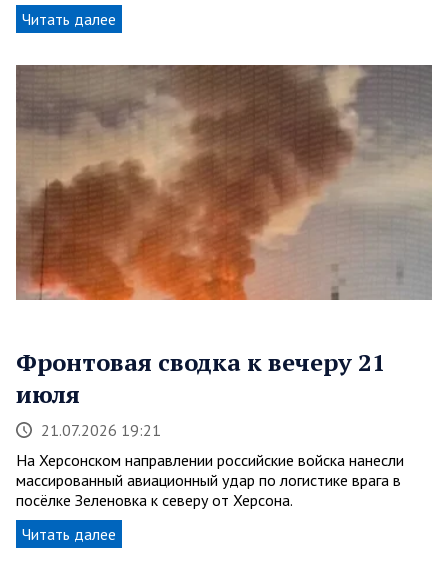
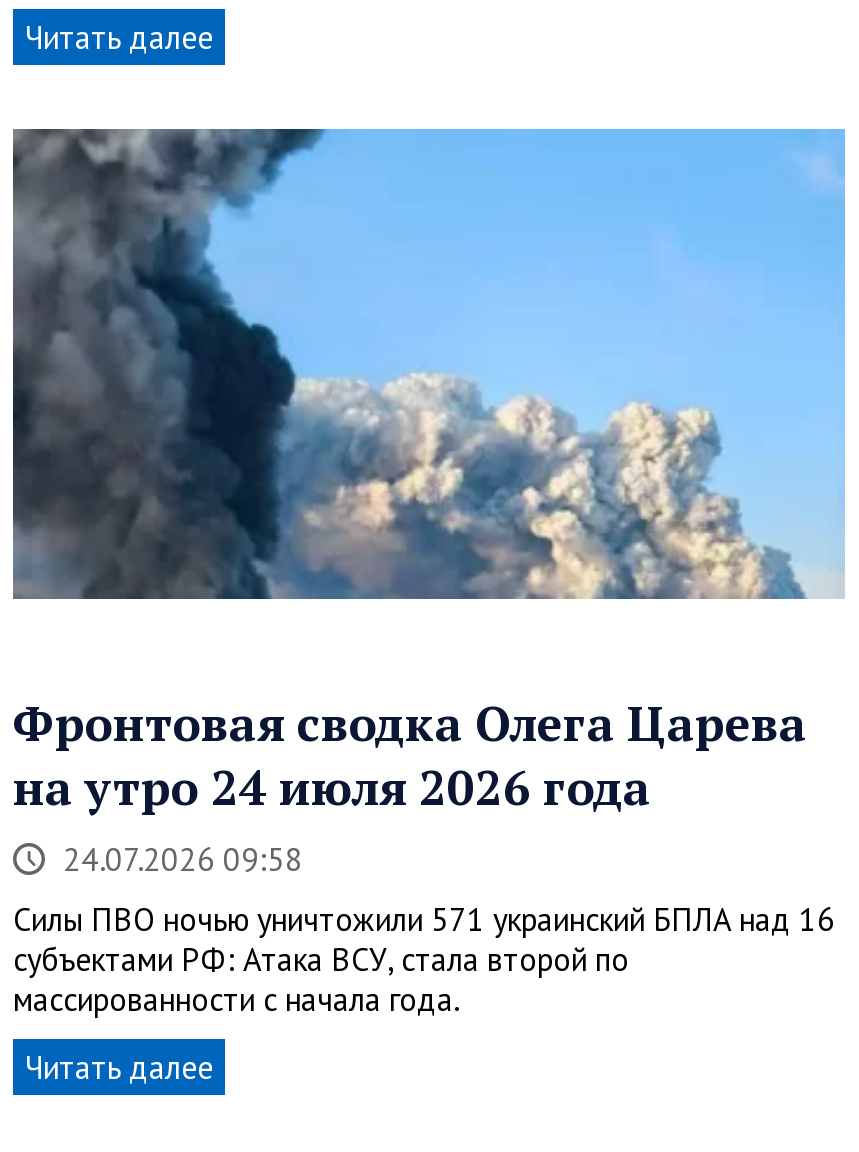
[15,64,433,301] [image] -> [11,127,847,601] [image]
[16,346,386,440] Фронтовая сводка к вечеру 21 | июля | 21.07.2026 19:21 -> [13,691,807,879] Фронтовая сводка Олега Царева | на утро 24 июля 2026 года | 24.07.2026 09:58
[16,450,404,510] На Херсонском направлении российские войска нанесли | массированный авиационный удар по логистике врага в | посёлке Зеленовка к северу от Херсона. -> [13,899,835,1019] Силы ПВО ночью уничтожили 571 украинский БПЛА над 16 | субъектами РФ: Атака ВСУ, стала второй по | массированности с начала года.

